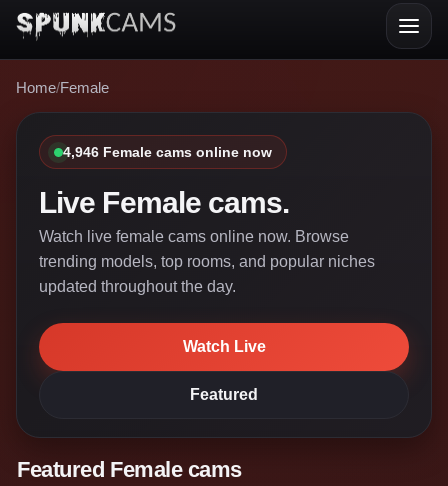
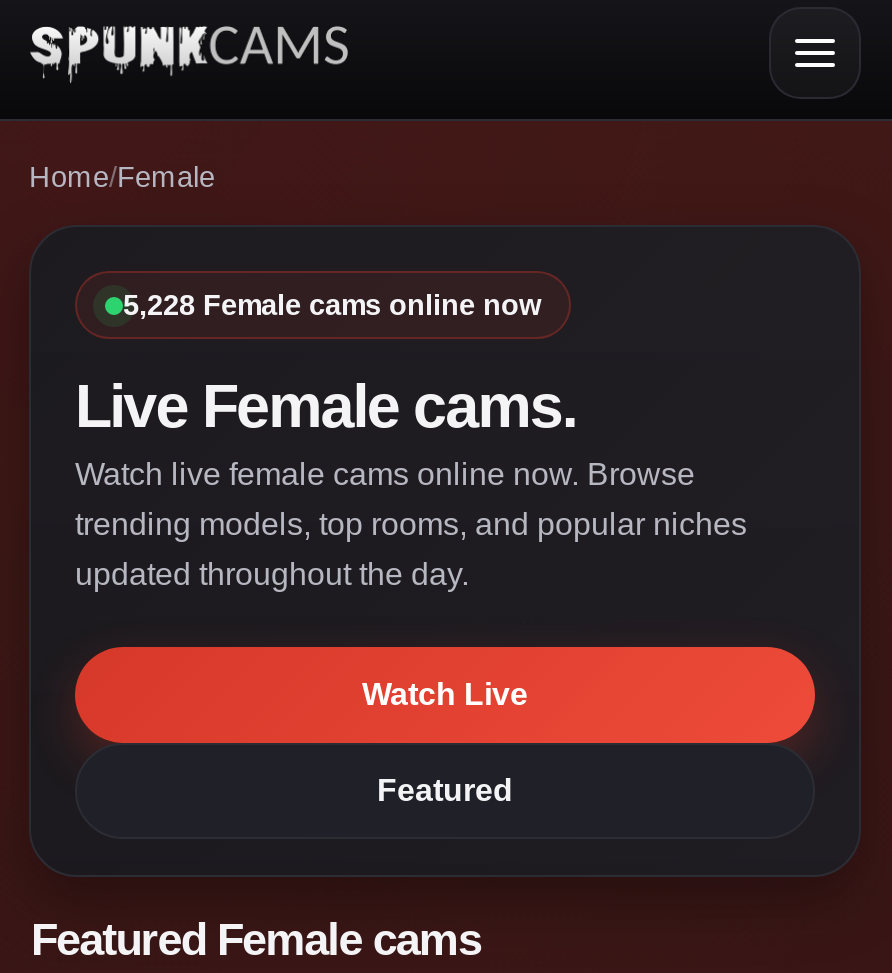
[63,144,272,160] 4,946 Female cams online now -> [123,289,541,321] 5,228 Female cams online now

